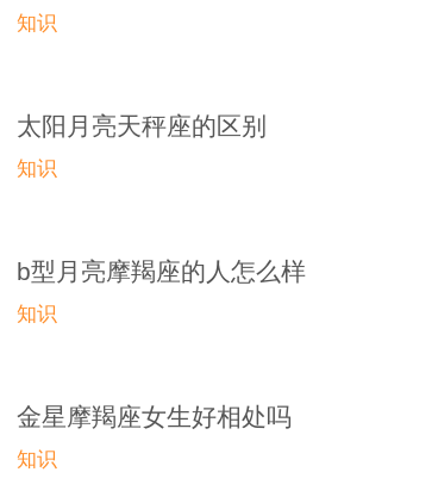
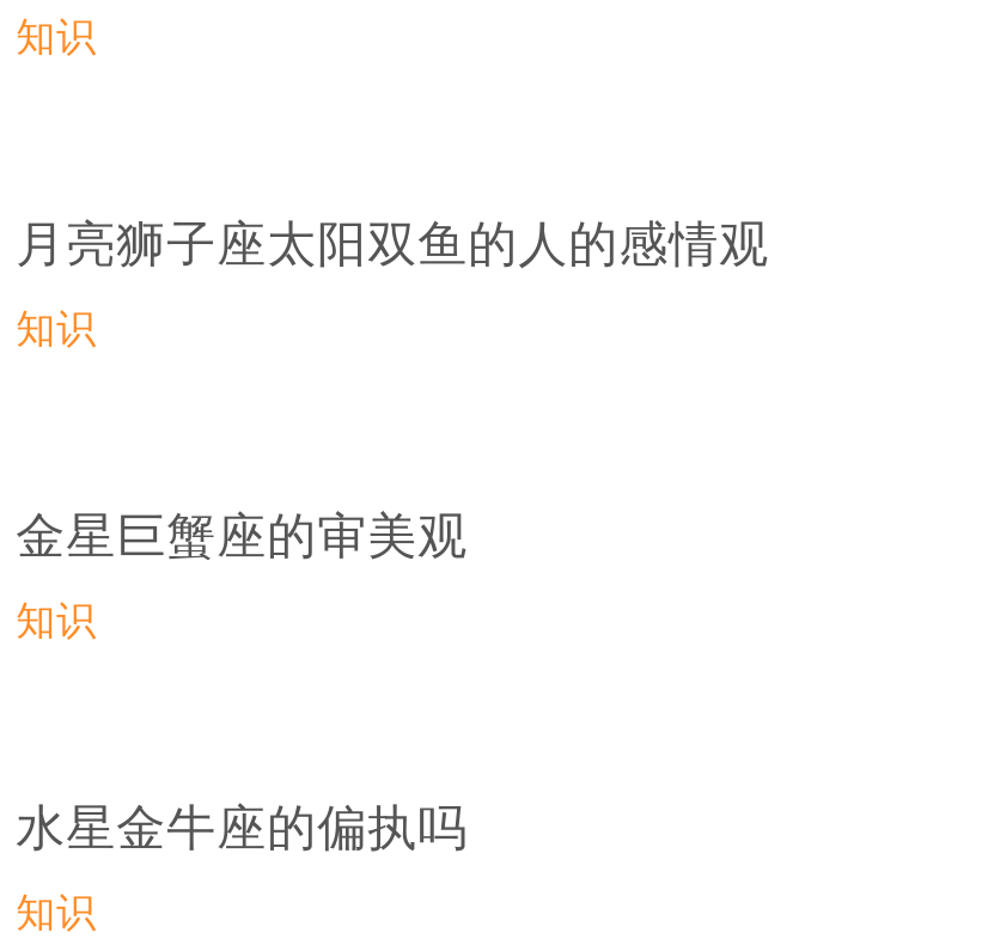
[16,112,266,140] 太阳月亮天秤座的区别 -> [16,215,769,270] 月亮狮子座太阳双鱼的人的感情观
[16,258,305,285] b型月亮摩羯座的人怎么样 -> [16,506,468,561] 金星巨蟹座的审美观
[16,403,291,430] 金星摩羯座女生好相处吗 -> [16,798,468,853] 水星金牛座的偏执吗

